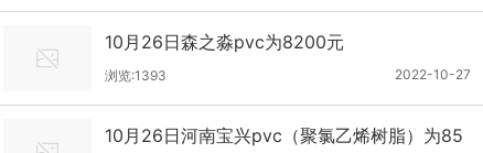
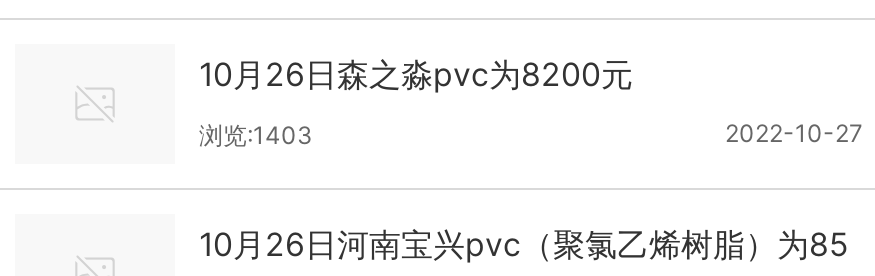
[105,67,167,84] 浏览:1393 -> [199,120,313,150] 浏览:1403

